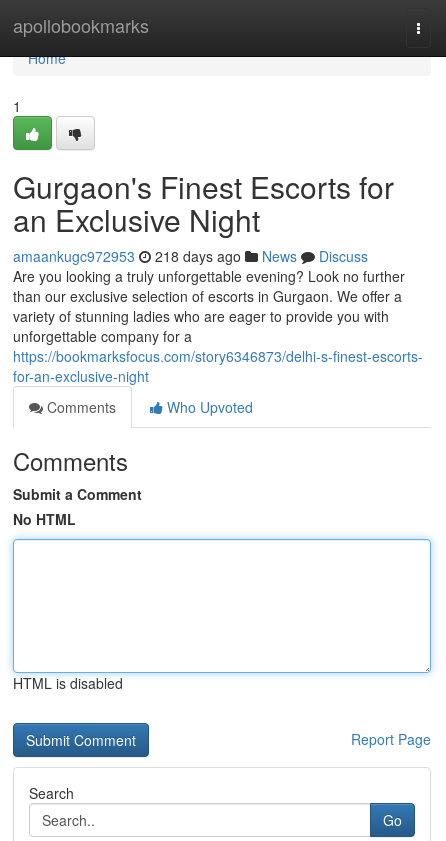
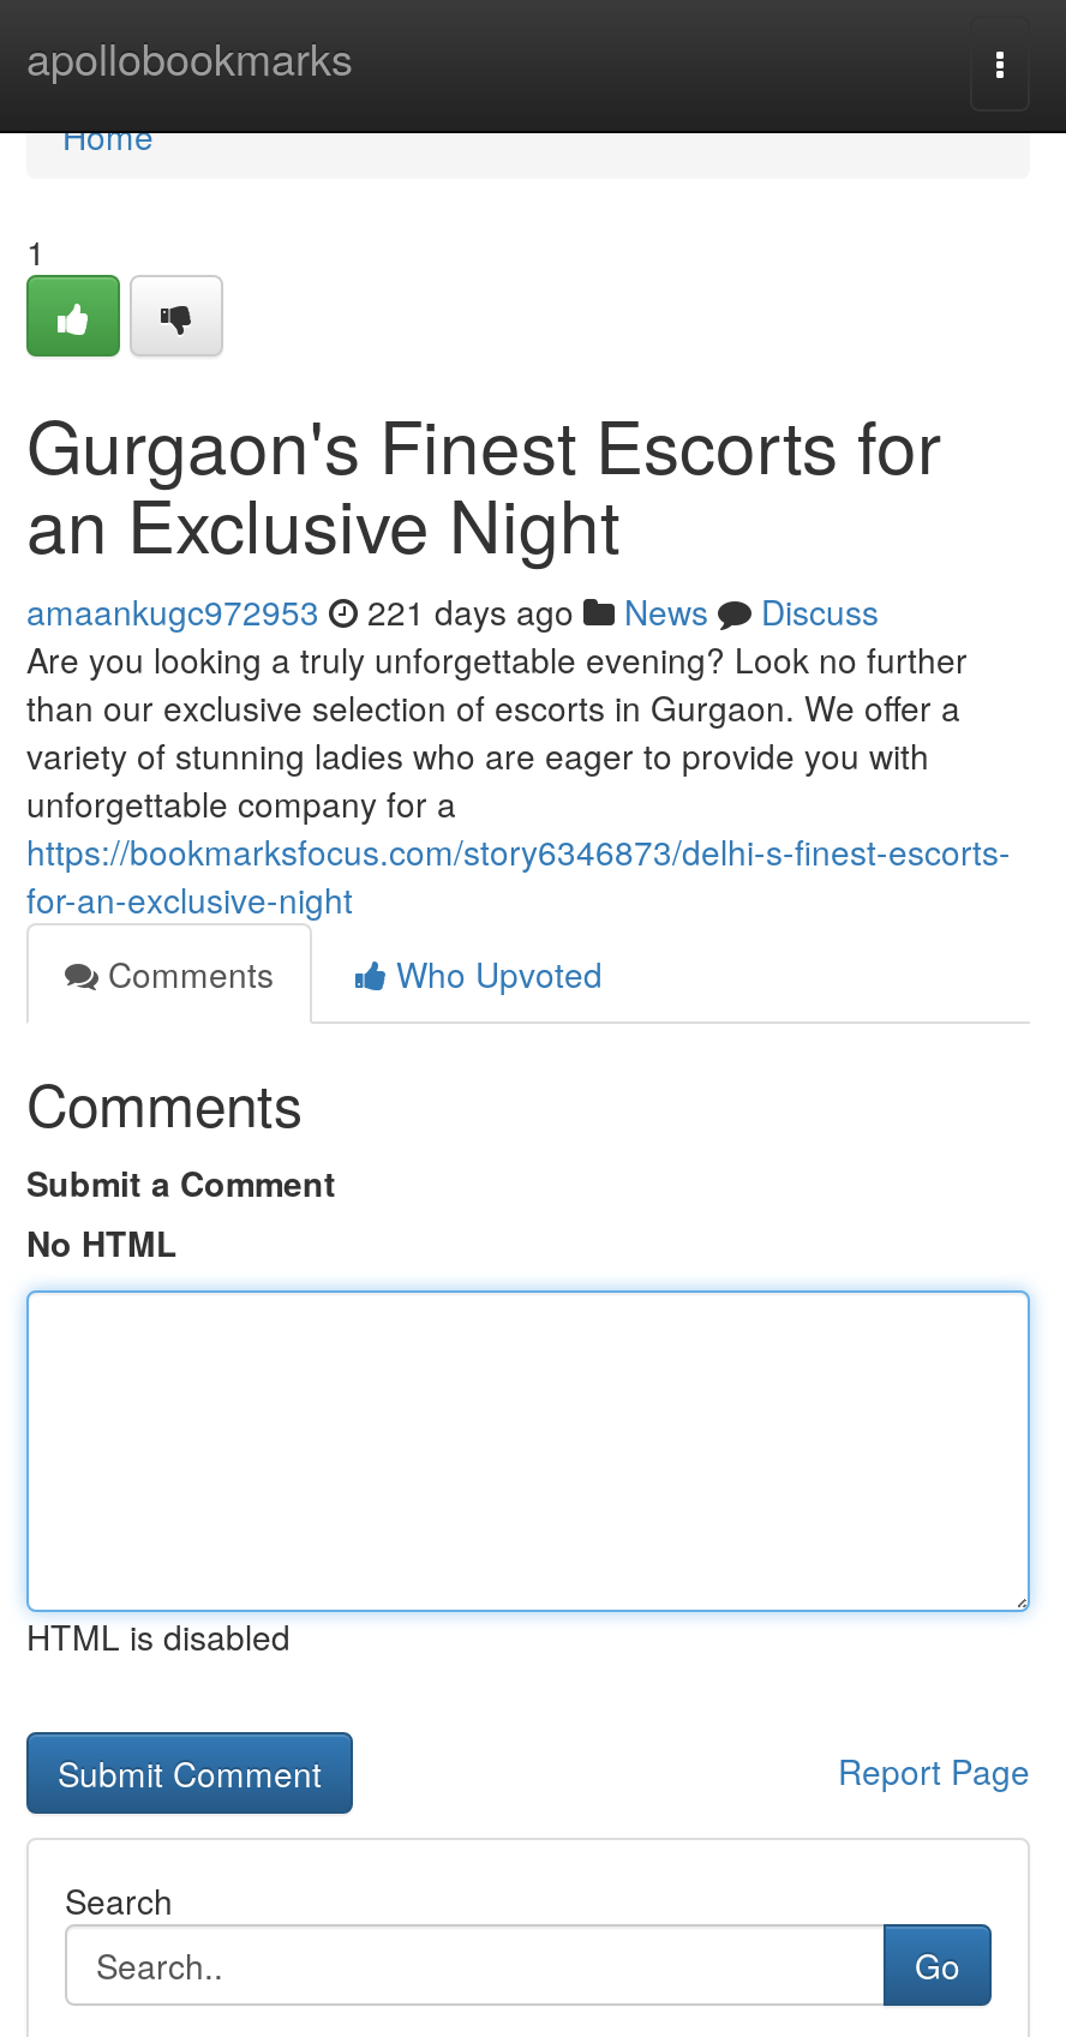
[13,246,368,266] amaankugc972953 218 days ago News Discuss -> [26,587,879,635] amaankugc972953 221 days ago News Discuss

